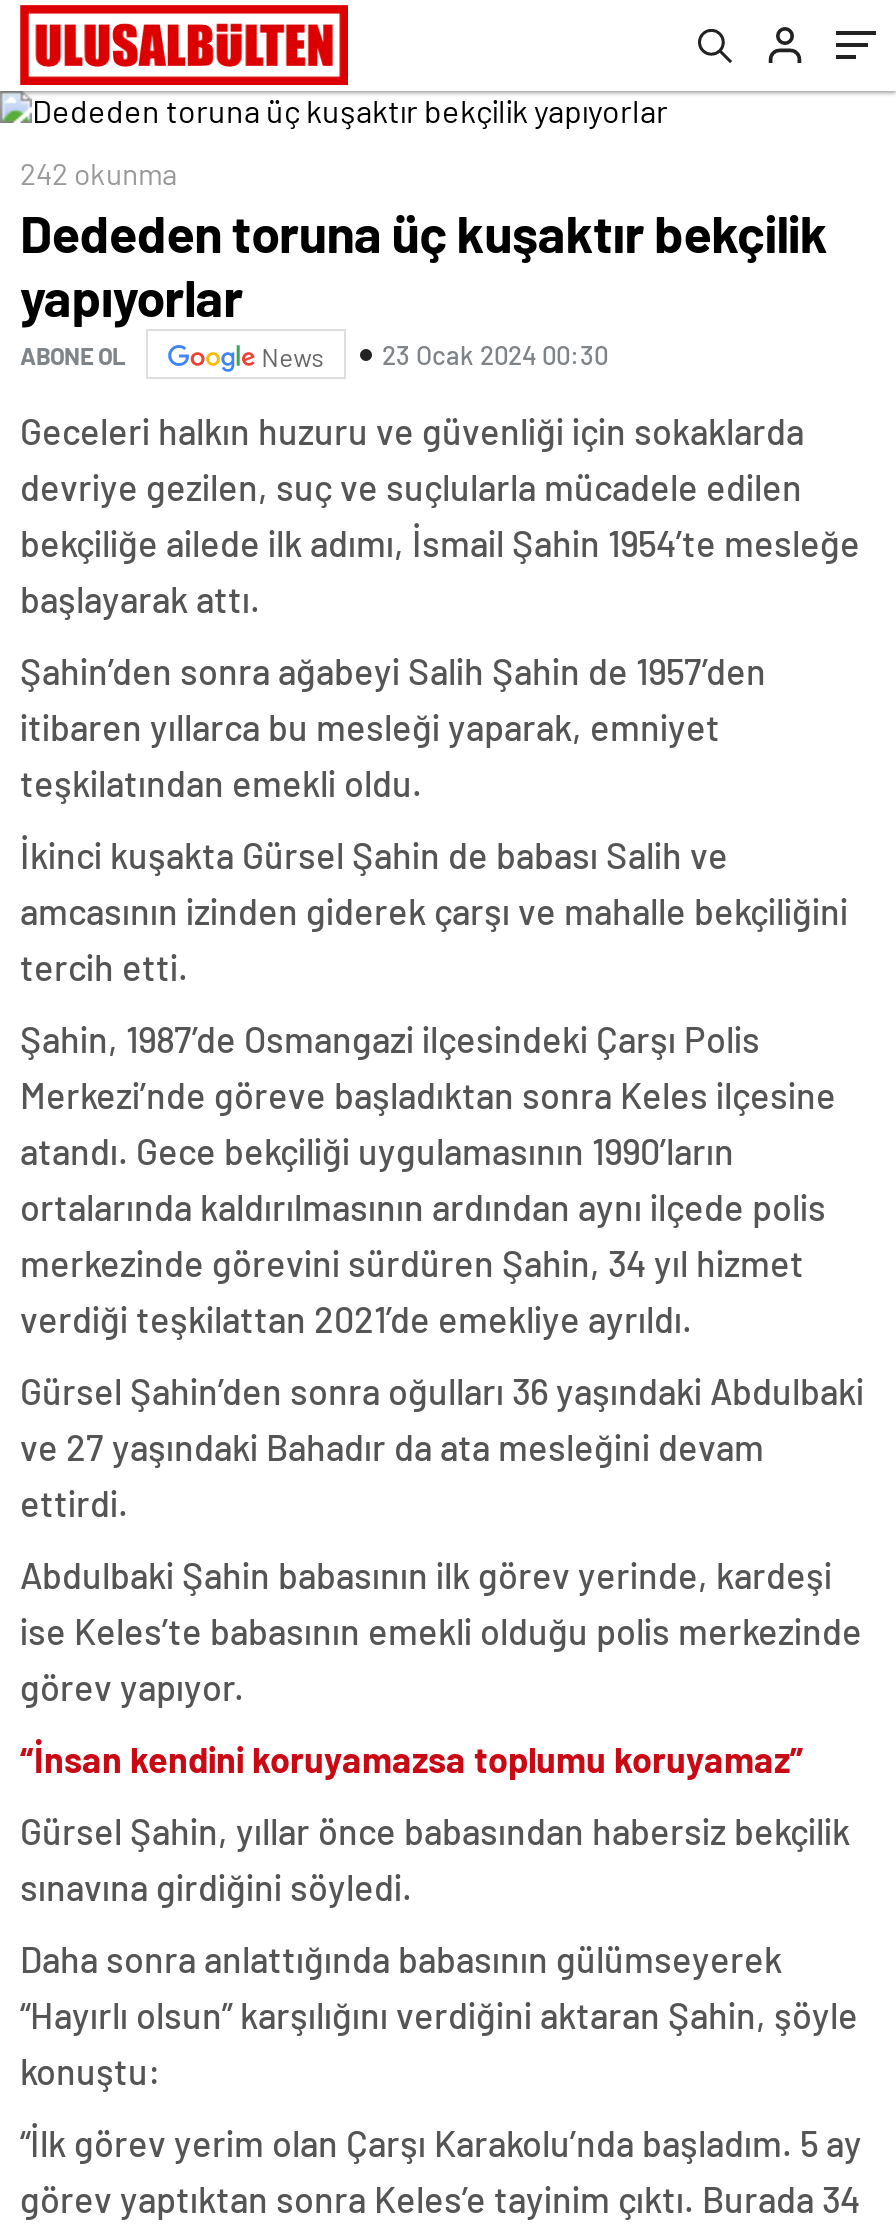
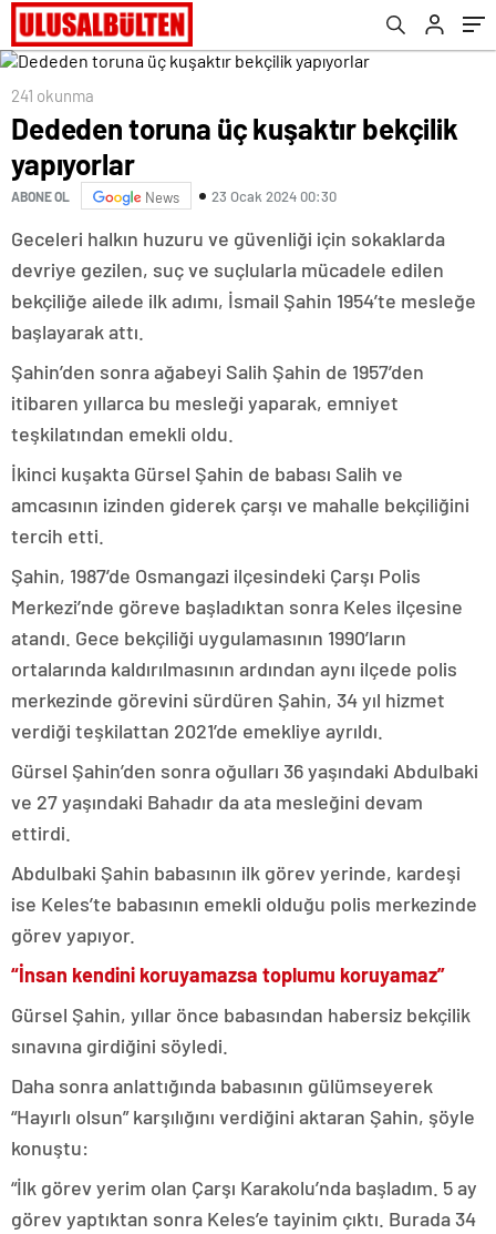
[20,155,178,191] 242 okunma -> [11,85,94,105] 241 okunma

